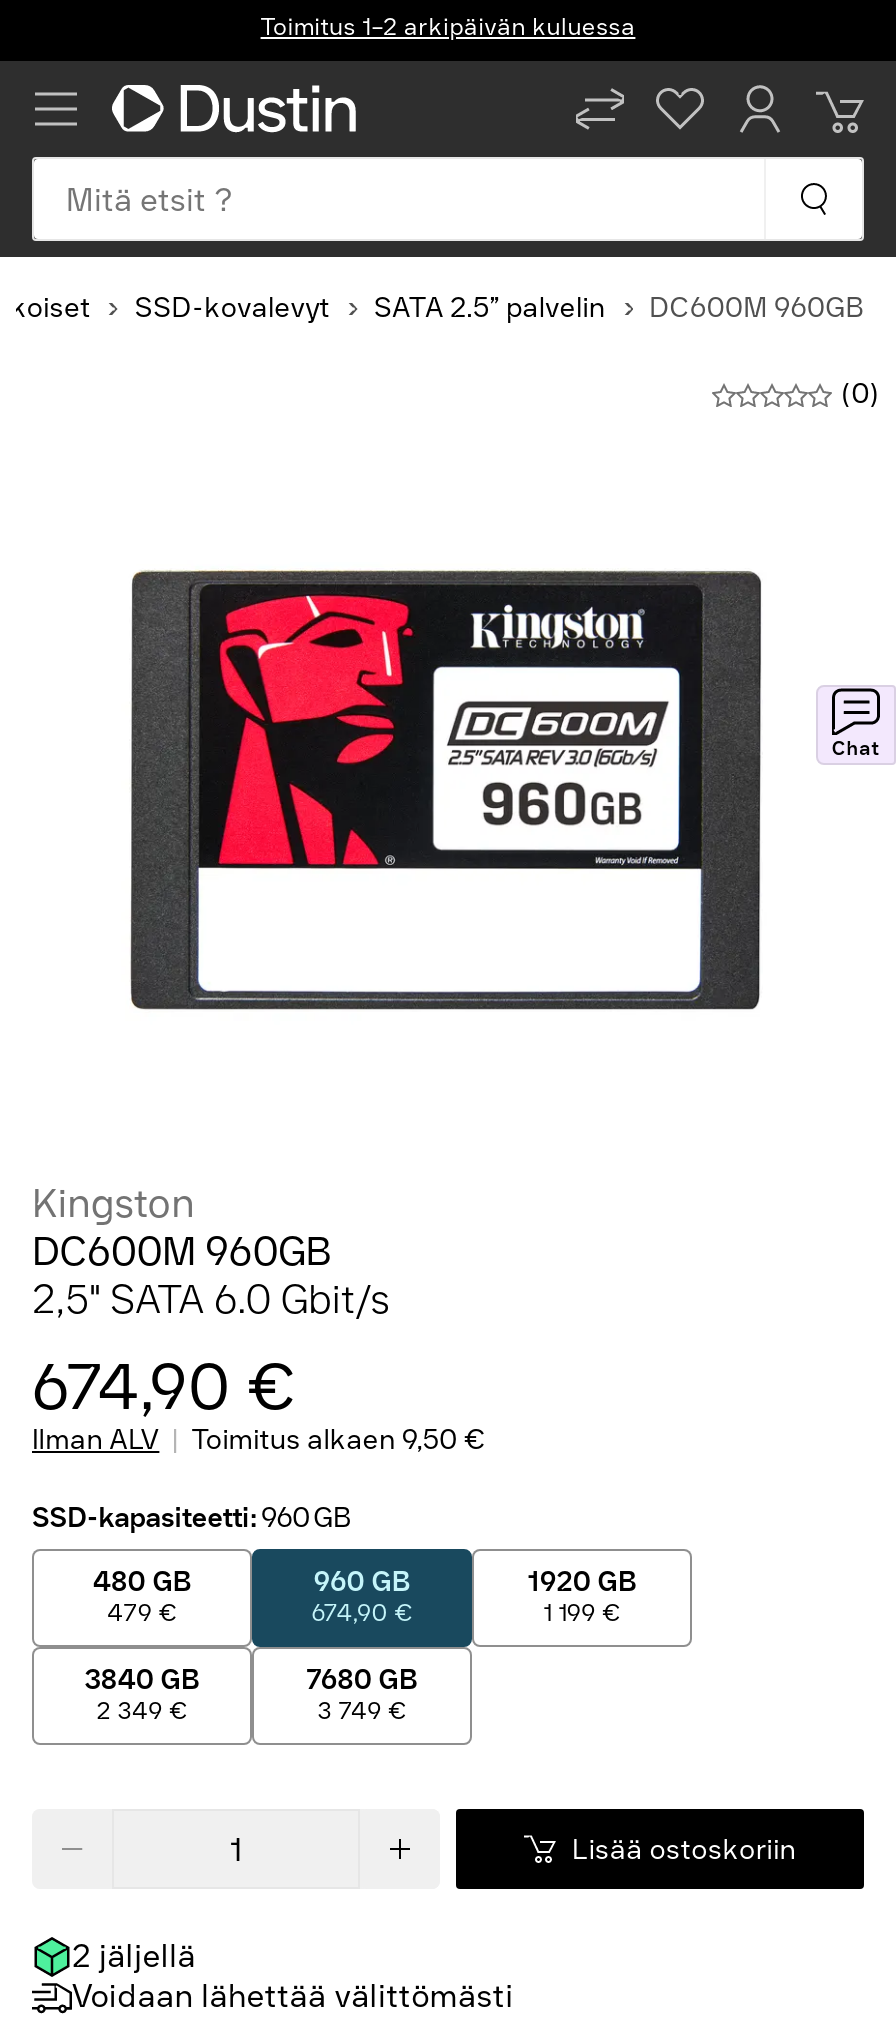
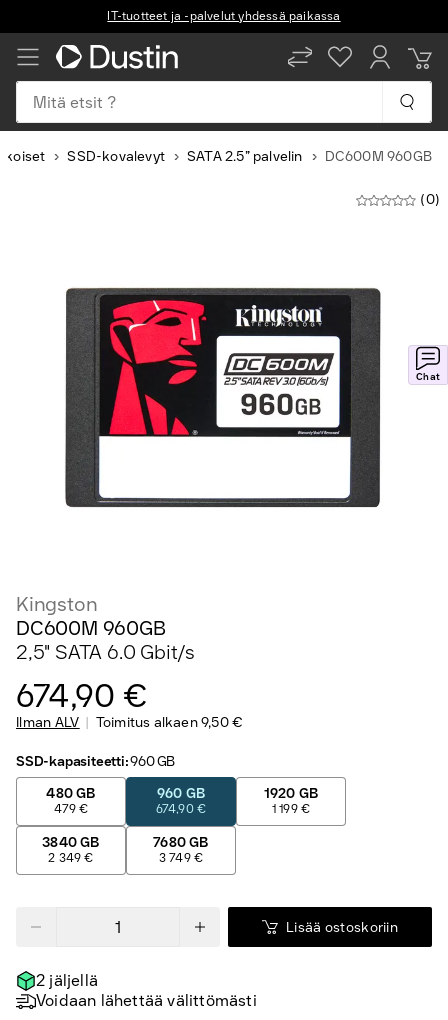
[261,13,635,41] Toimitus 1–2 arkipäivän kuluessa -> [107,9,341,23] IT-tuotteet ja -palvelut yhdessä paikassa

